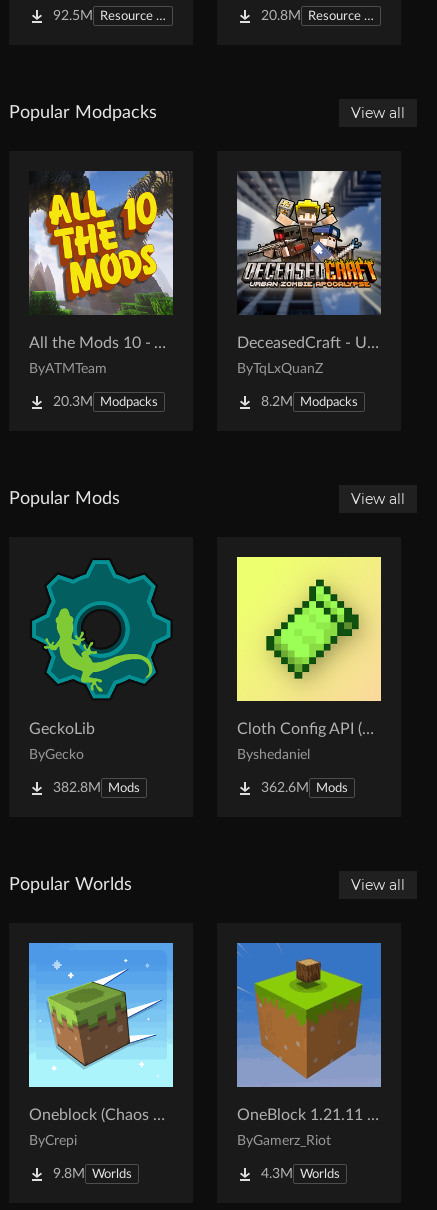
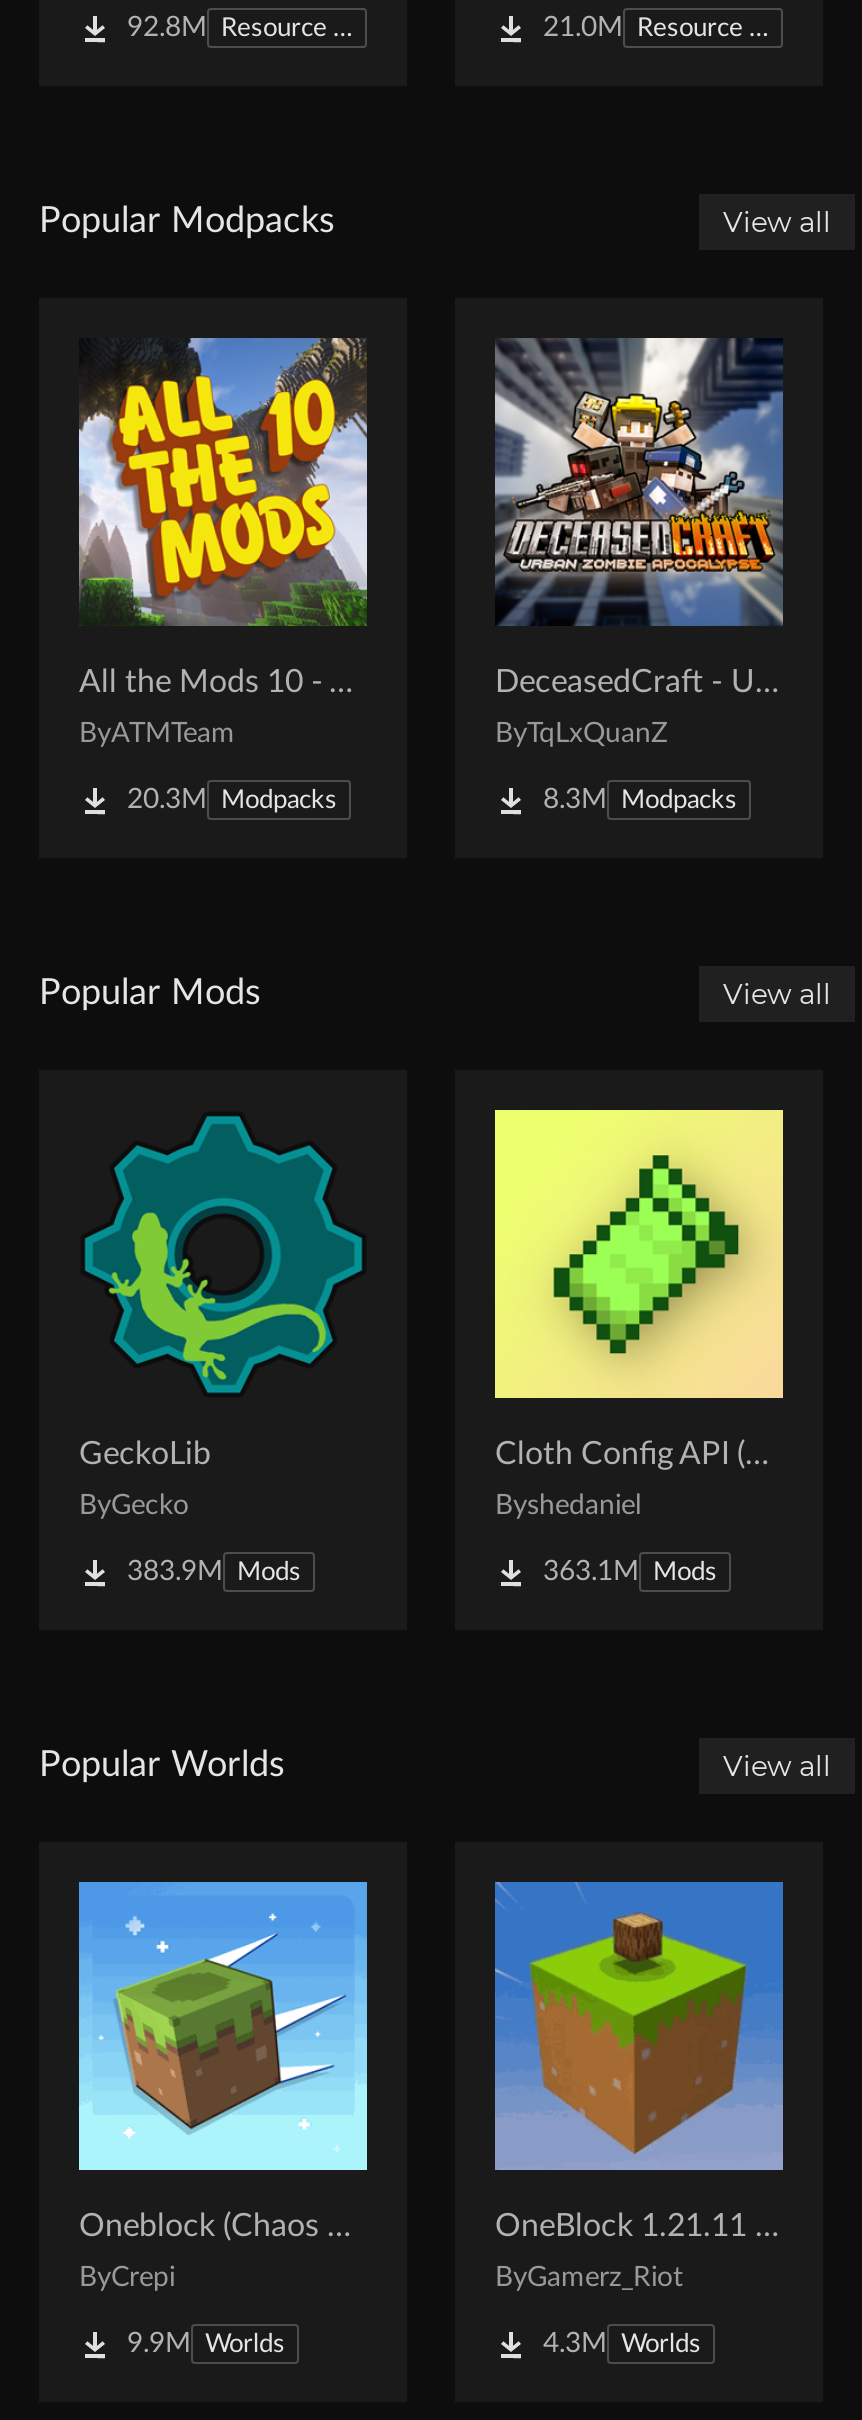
[53,9,93,23] 92.5M -> [127,13,207,41] 92.8M
[261,9,301,23] 20.8M -> [543,13,623,41] 21.0M
[261,395,358,409] 8.2M Modpacks -> [543,785,737,813] 8.3M Modpacks
[53,781,140,795] 382.8M Mods -> [127,1557,301,1585] 383.9M Mods
[261,781,348,795] 362.6M Mods -> [543,1557,717,1585] 363.1M Mods
[53,1167,132,1181] 9.8M Worlds -> [127,2329,285,2357] 9.9M Worlds

